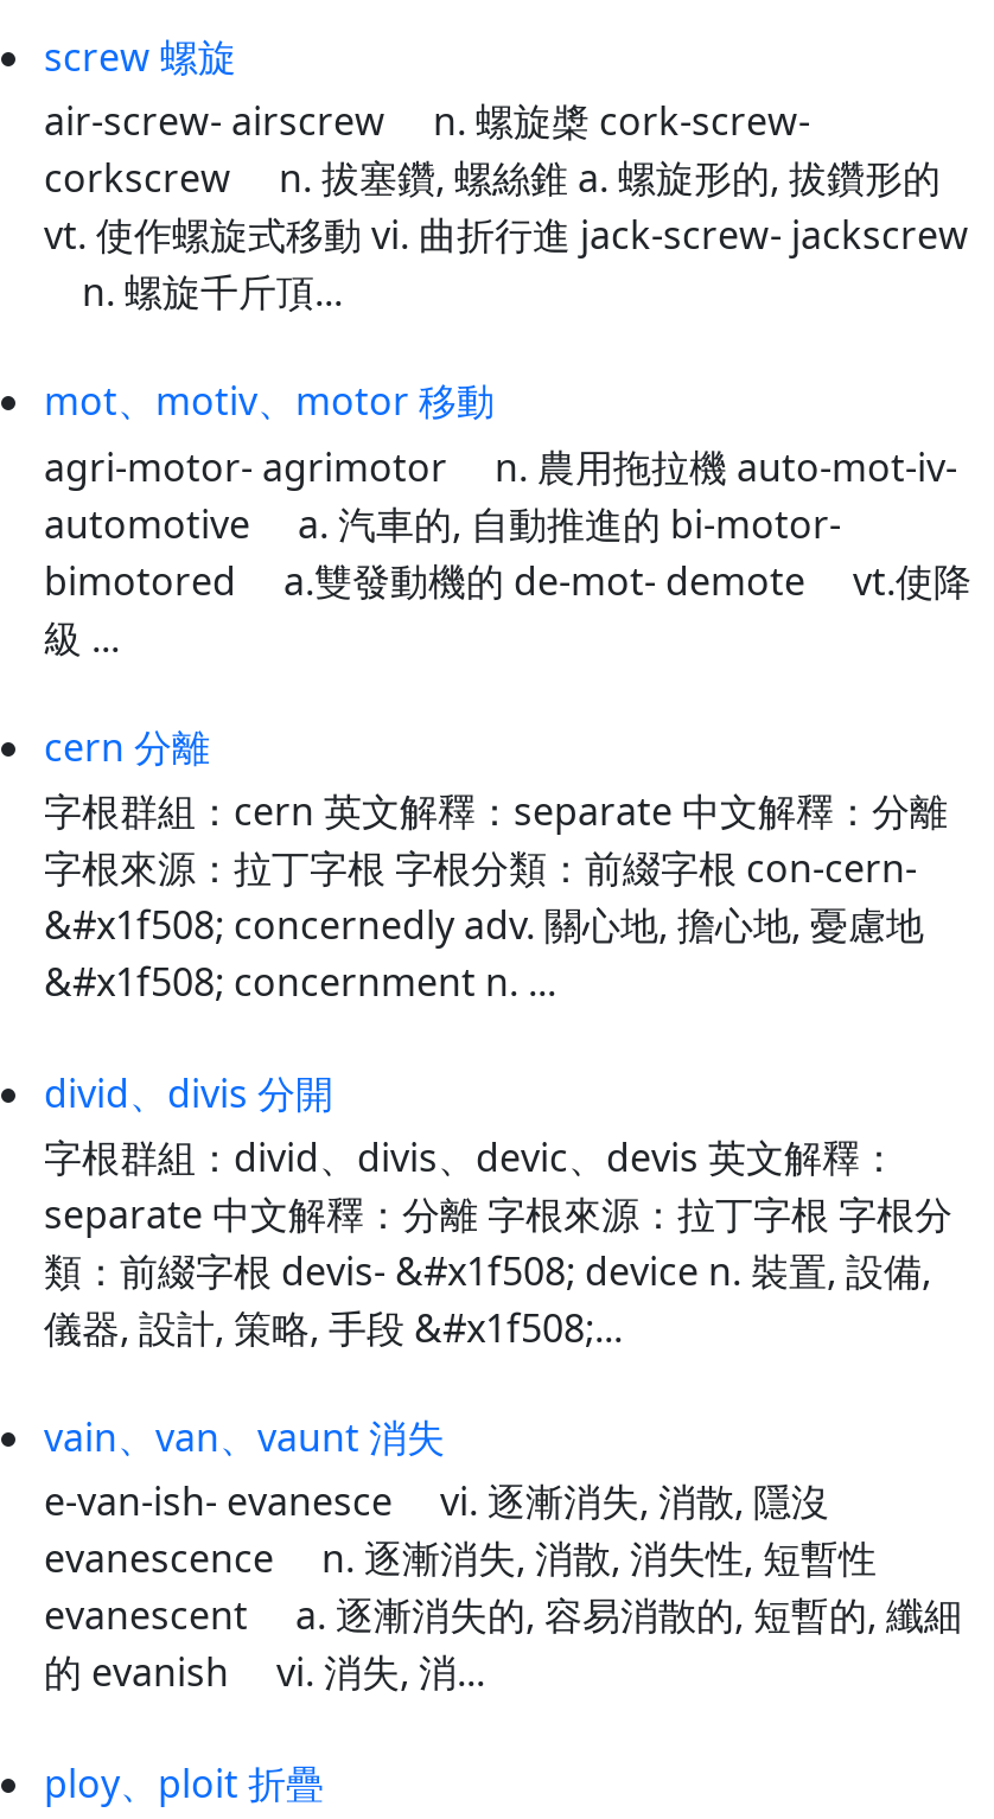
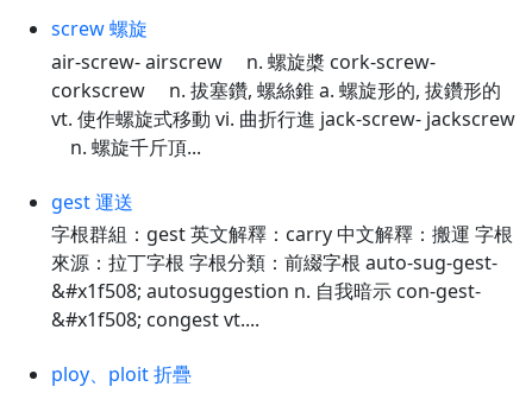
[44,376,971,1699] mot、motiv、motor 移動 | agri-motor- agrimotor n. 農用拖拉機 auto-mot-iv- | automotive a. 汽車的, 自動推進的 bi-motor- | bimotored a.雙發動機的 de-mot- demote vt.使降 | 級 ... | cern 分離 | 字根群組：cern 英文解釋：separate 中文解釋：分離 | 字根來源：拉丁字根 字根分類：前綴字根 con-cern- | &#x1f508; concernedly adv. 關心地, 擔心地, 憂慮地 | &#x1f508; concernment n. ... | divid、divis 分開 | 字根群組：divid、divis、devic、devis 英文解釋： | separate 中文解釋：分離 字根來源：拉丁字根 字根分 | 類：前綴字根 devis- &#x1f508; device n. 裝置, 設備, | 儀器, 設計, 策略, 手段 &#x1f508;... | vain、van、vaunt 消失 | e-van-ish- evanesce vi. 逐漸消失, 消散, 隱沒 | evanescence n. 逐漸消失, 消散, 消失性, 短暫性 | evanescent a. 逐漸消失的, 容易消散的, 短暫的, 纖細 | 的 evanish vi. 消失, 消... -> [51,189,513,333] gest 運送 | 字根群組：gest 英文解釋：carry 中文解釋：搬運 字根 | 來源：拉丁字根 字根分類：前綴字根 auto-sug-gest- | &#x1f508; autosuggestion n. 自我暗示 con-gest- | &#x1f508; congest vt....

